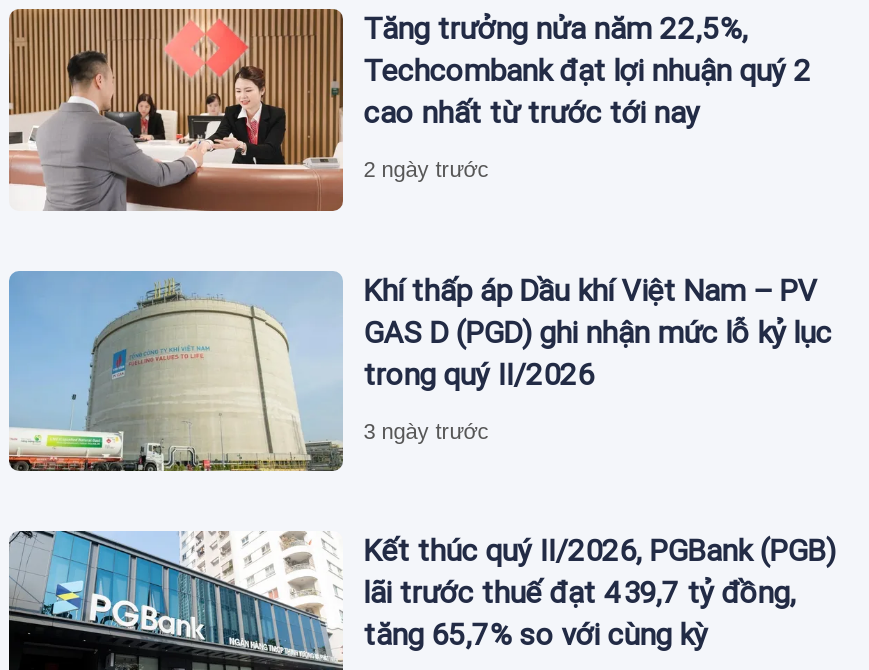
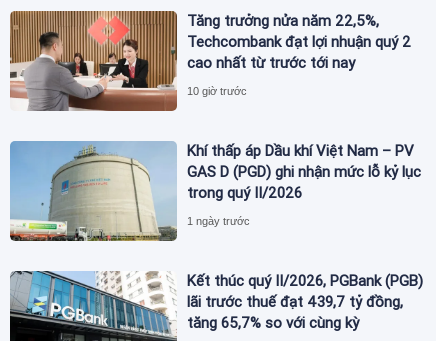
[363,158,489,182] 2 ngày trước -> [187,85,247,97] 10 giờ trước
[363,418,489,442] 3 ngày trước -> [187,215,250,227] 1 ngày trước

